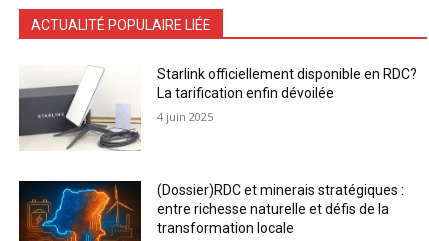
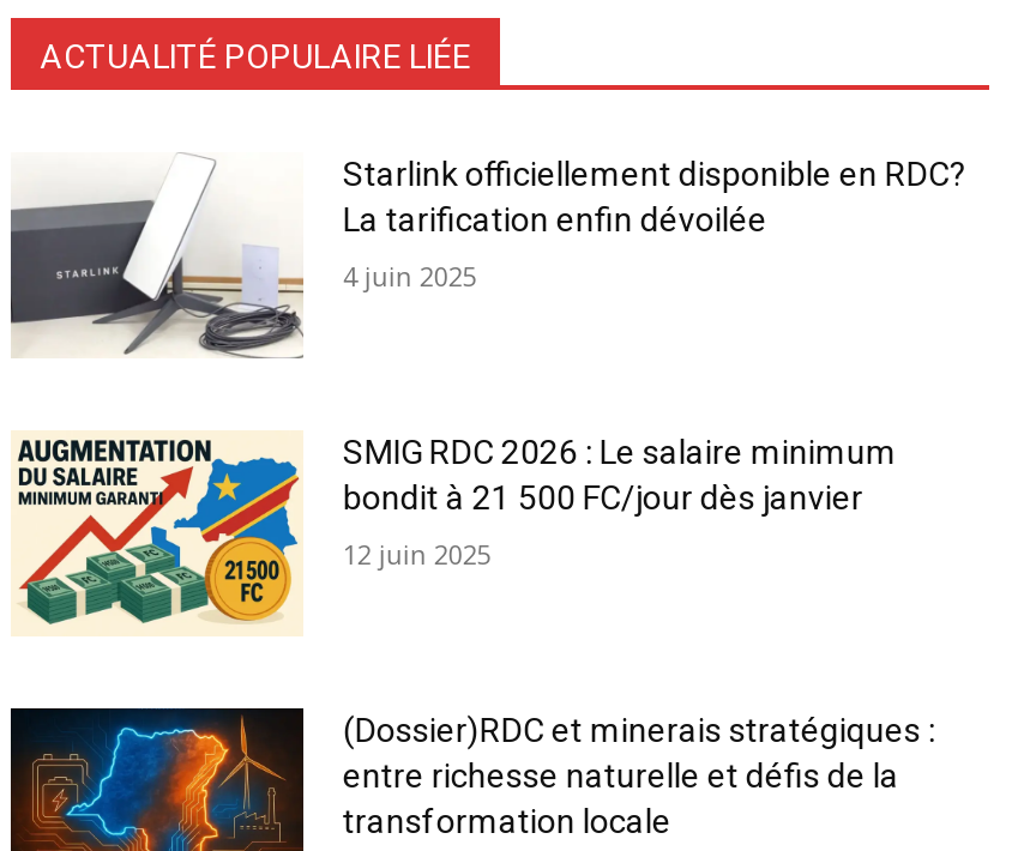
none -> [11,433,897,634] [image] | SMIG RDC 2026 : Le salaire minimum | bondit à 21 500 FC/jour dès janvier | 12 juin 2025

